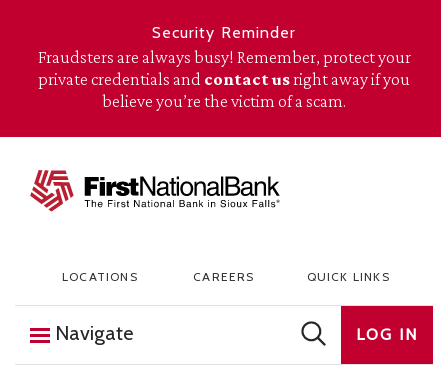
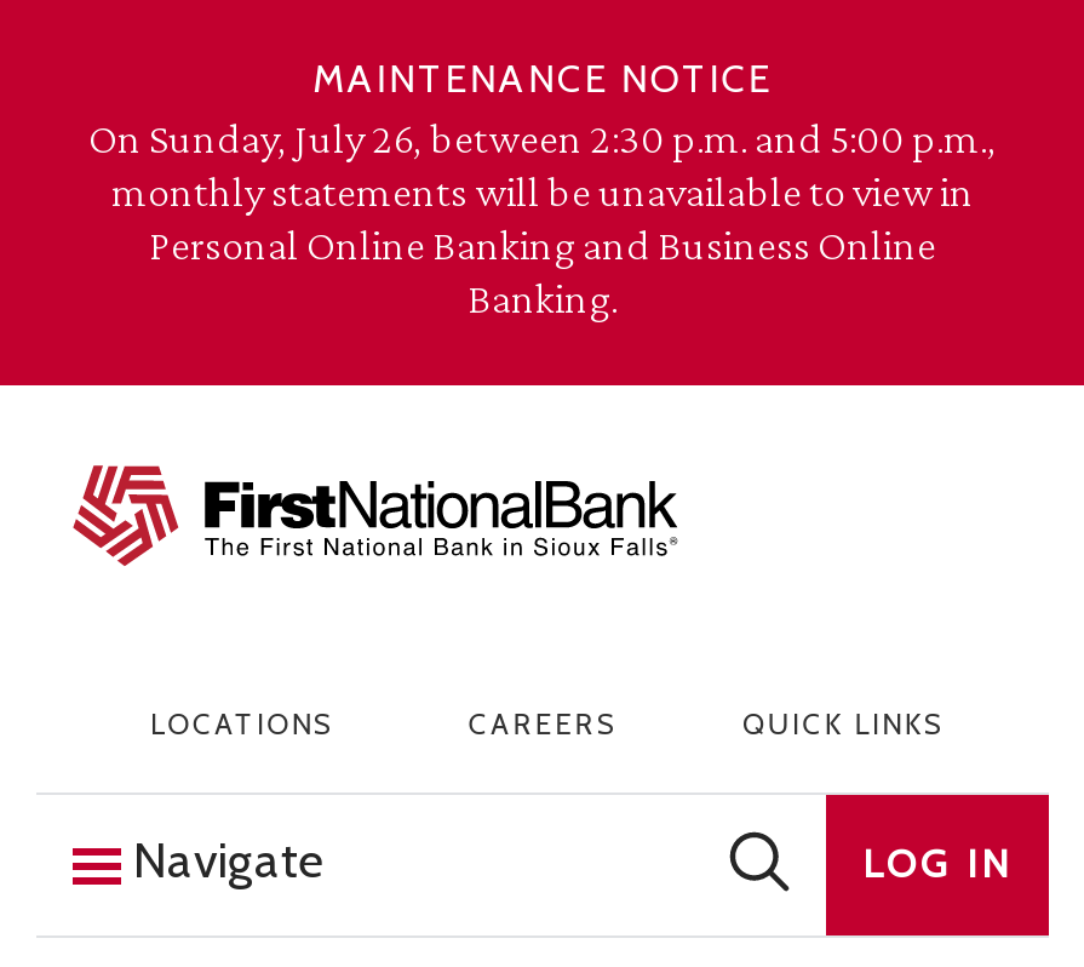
[37,23,410,111] Security Reminder | Fraudsters are always busy! Remember, protect your | private credentials and contact us right away if you | believe you’re the victim of a scam. -> [88,56,997,322] MAINTENANCE NOTICE | On Sunday, July 26, between 2:30 p.m. and 5:00 p.m., | monthly statements will be unavailable to view in | Personal Online Banking and Business Online | Banking.

